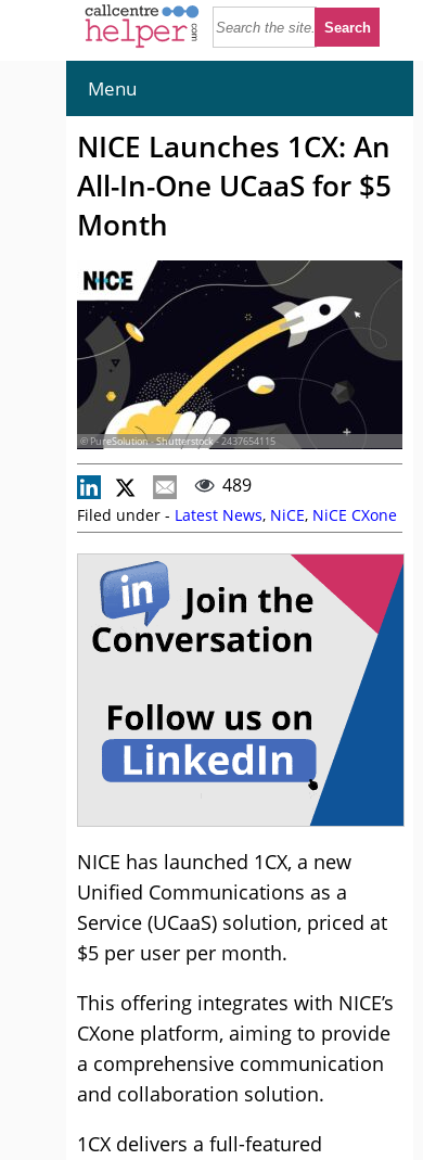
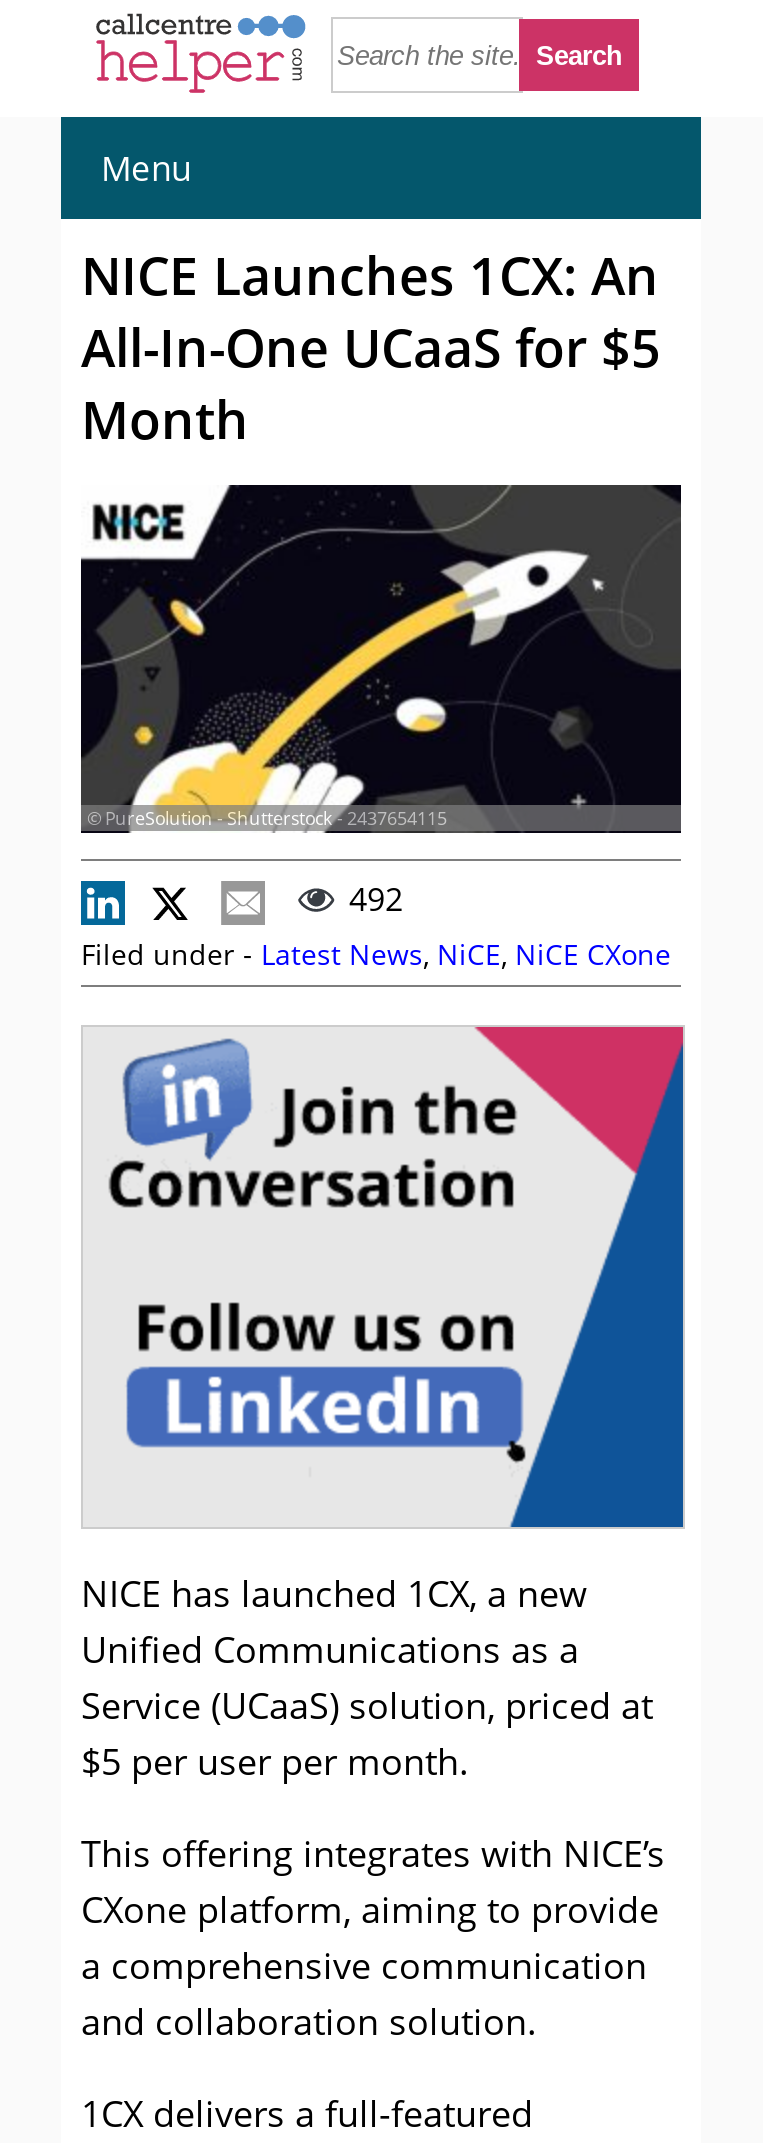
[222,473,252,497] 489 -> [349,877,403,921] 492

